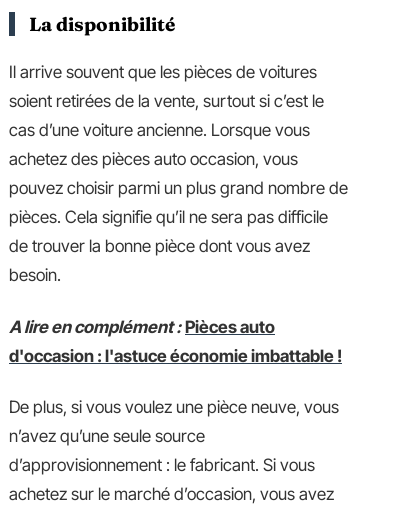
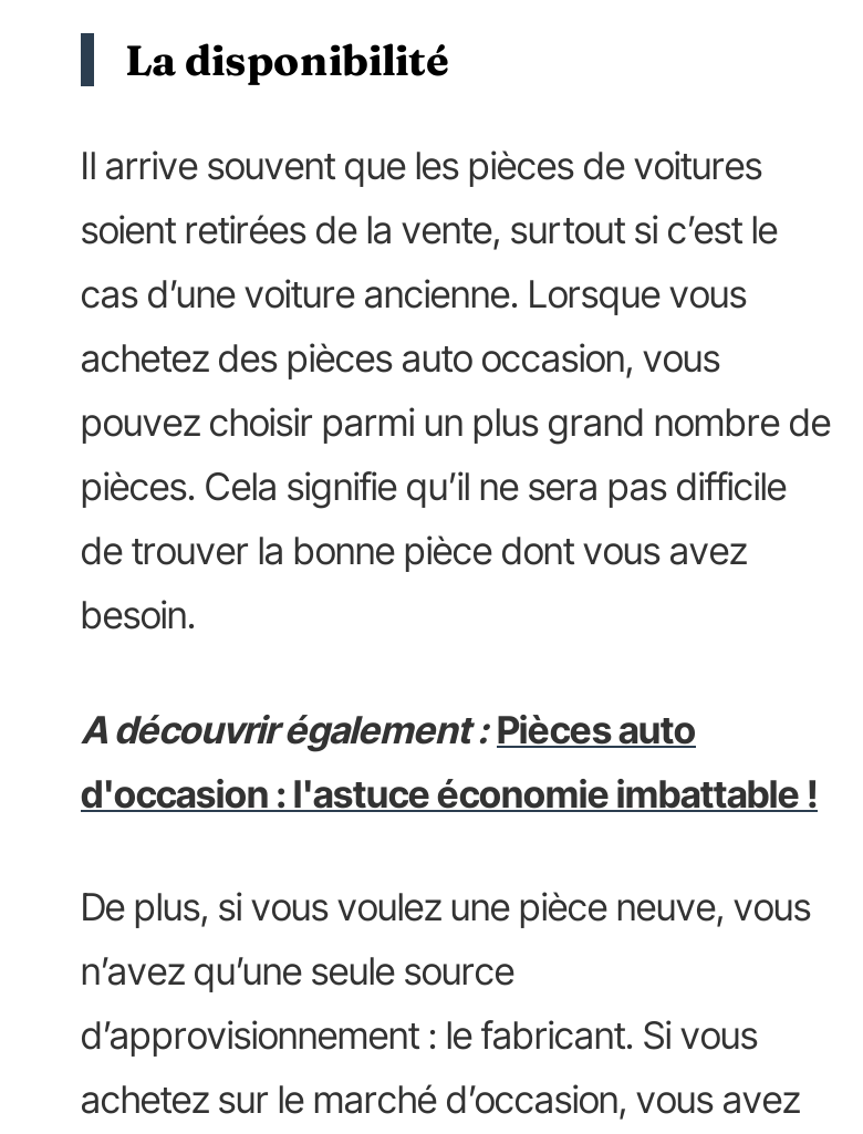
[9,316,275,336] A lire en complément : Pièces auto -> [81,707,696,751] A découvrir également : Pièces auto

